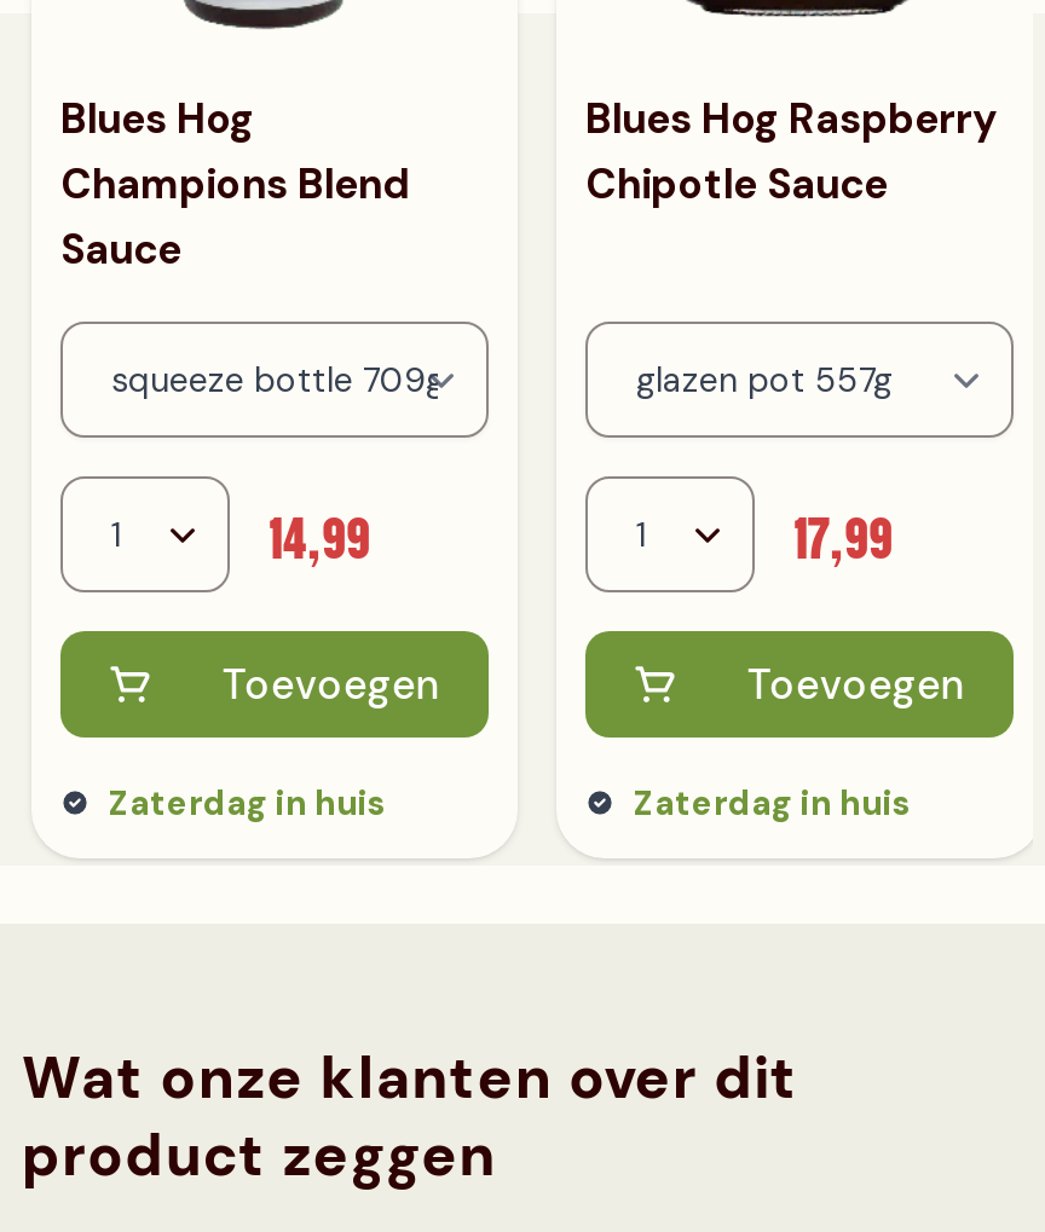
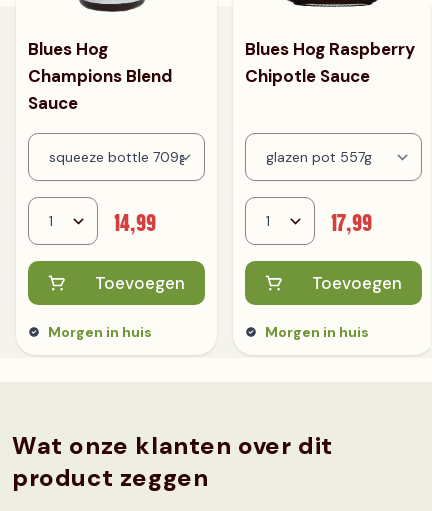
[109,781,387,825] Zaterdag in huis -> [48,323,152,341] Morgen in huis
[634,781,912,825] Zaterdag in huis -> [265,323,369,341] Morgen in huis

